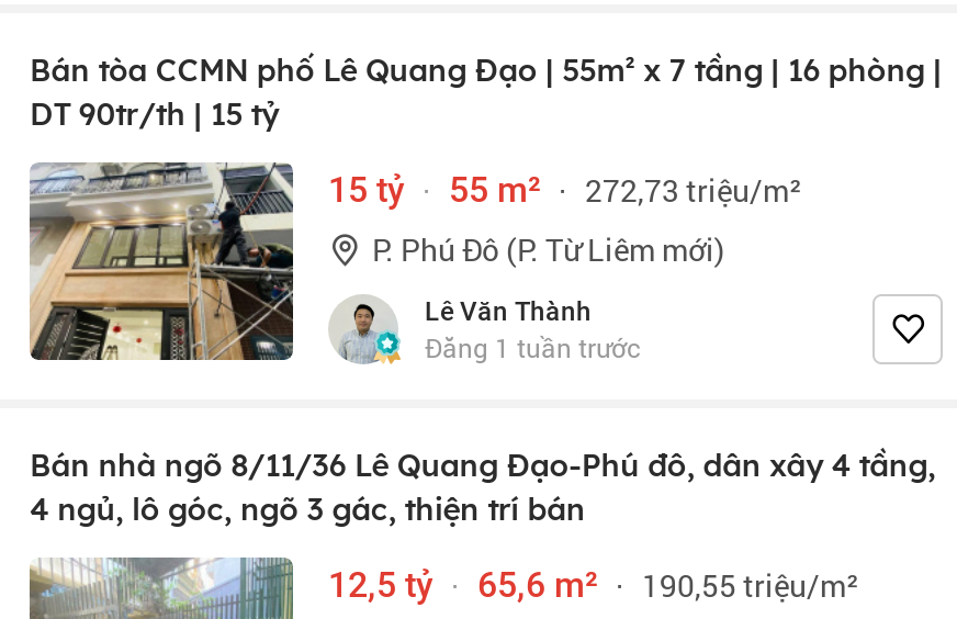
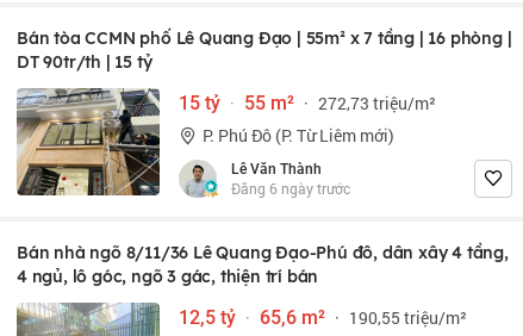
[425,329,640,364] Đăng 1 tuần trước -> [231,179,350,198] Đăng 6 ngày trước

